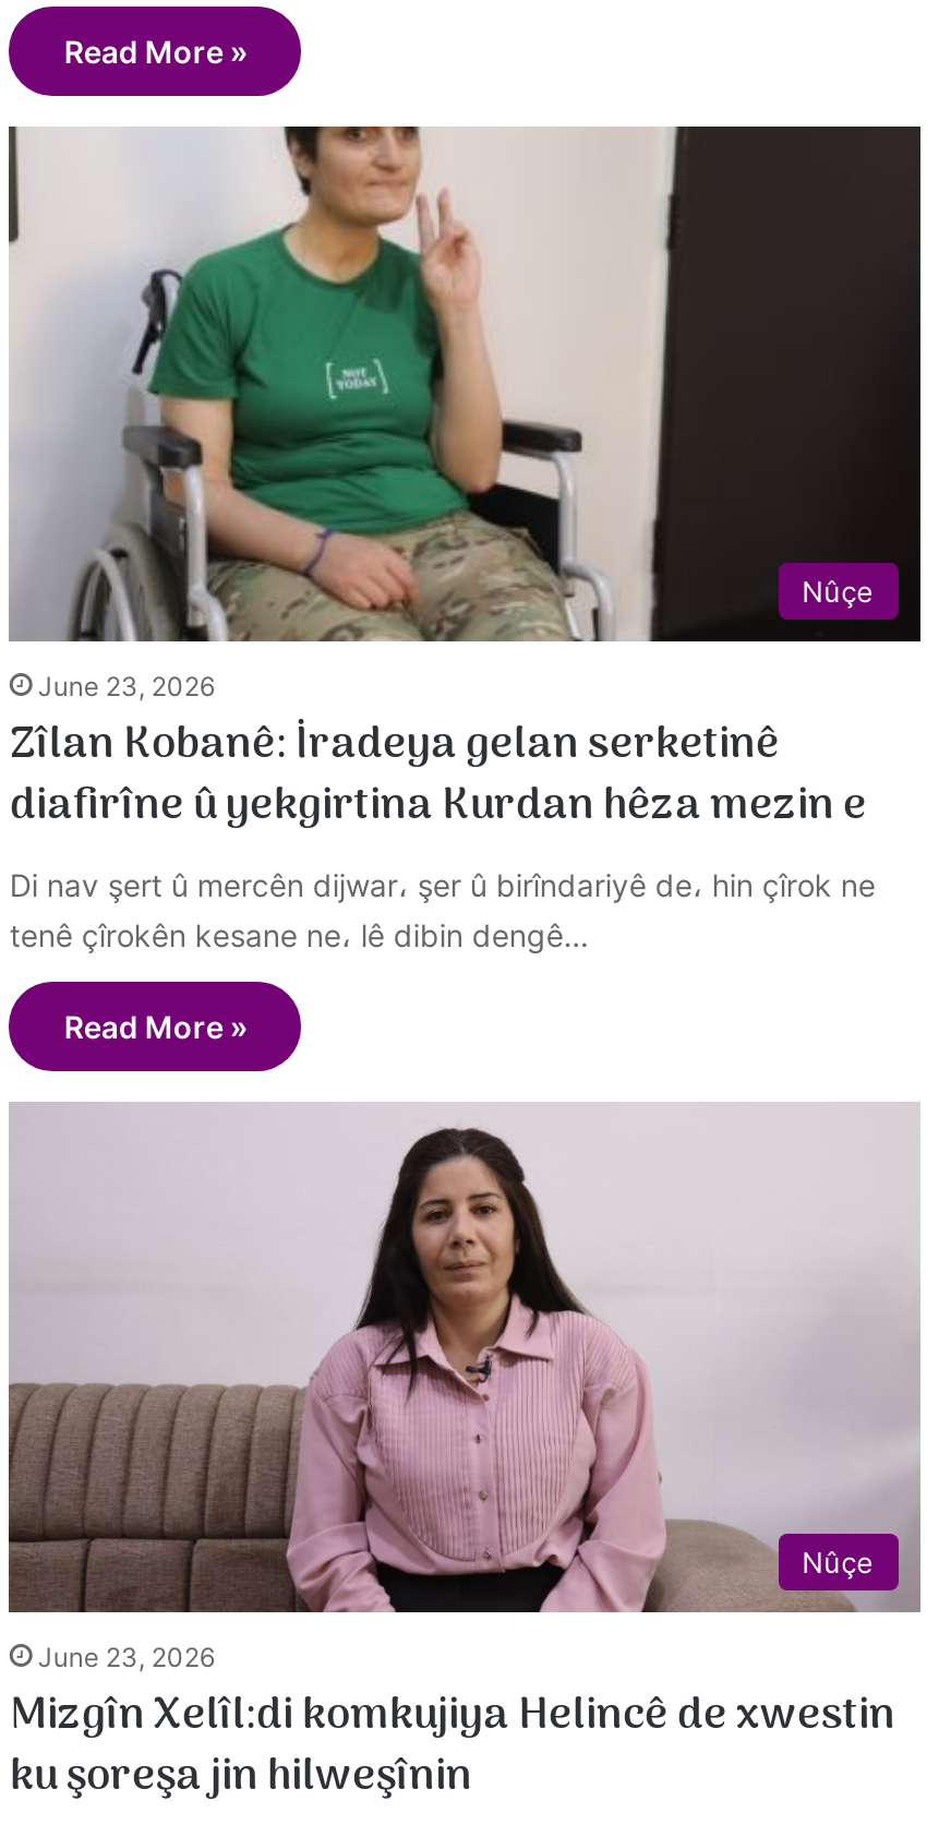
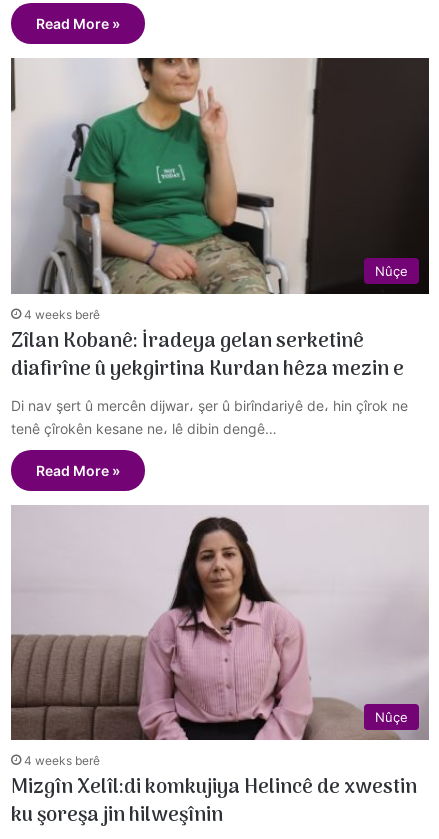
[38,670,214,702] June 23, 2026 -> [24,307,100,322] 4 weeks berê
[38,1641,214,1674] June 23, 2026 -> [24,753,100,768] 4 weeks berê

